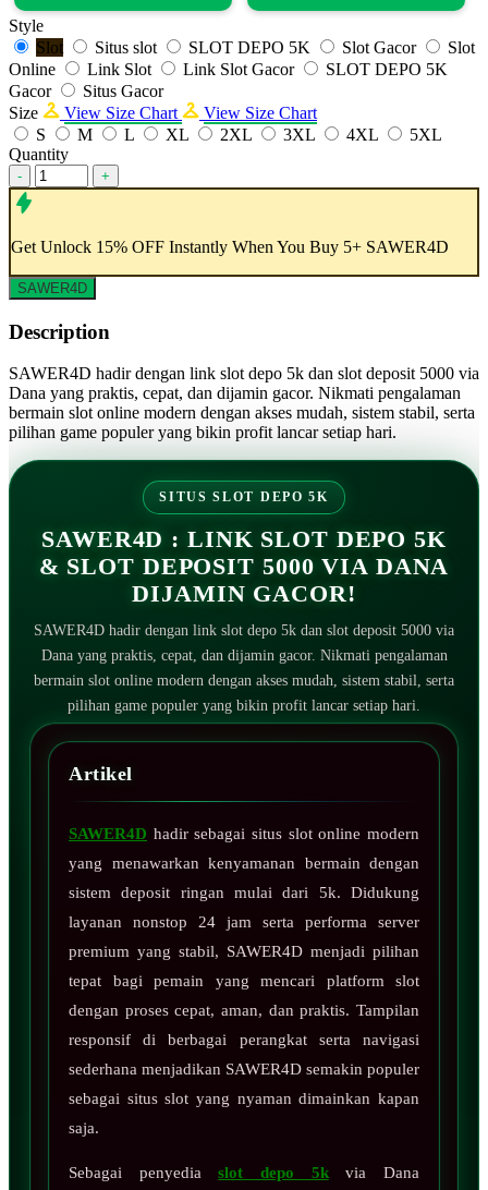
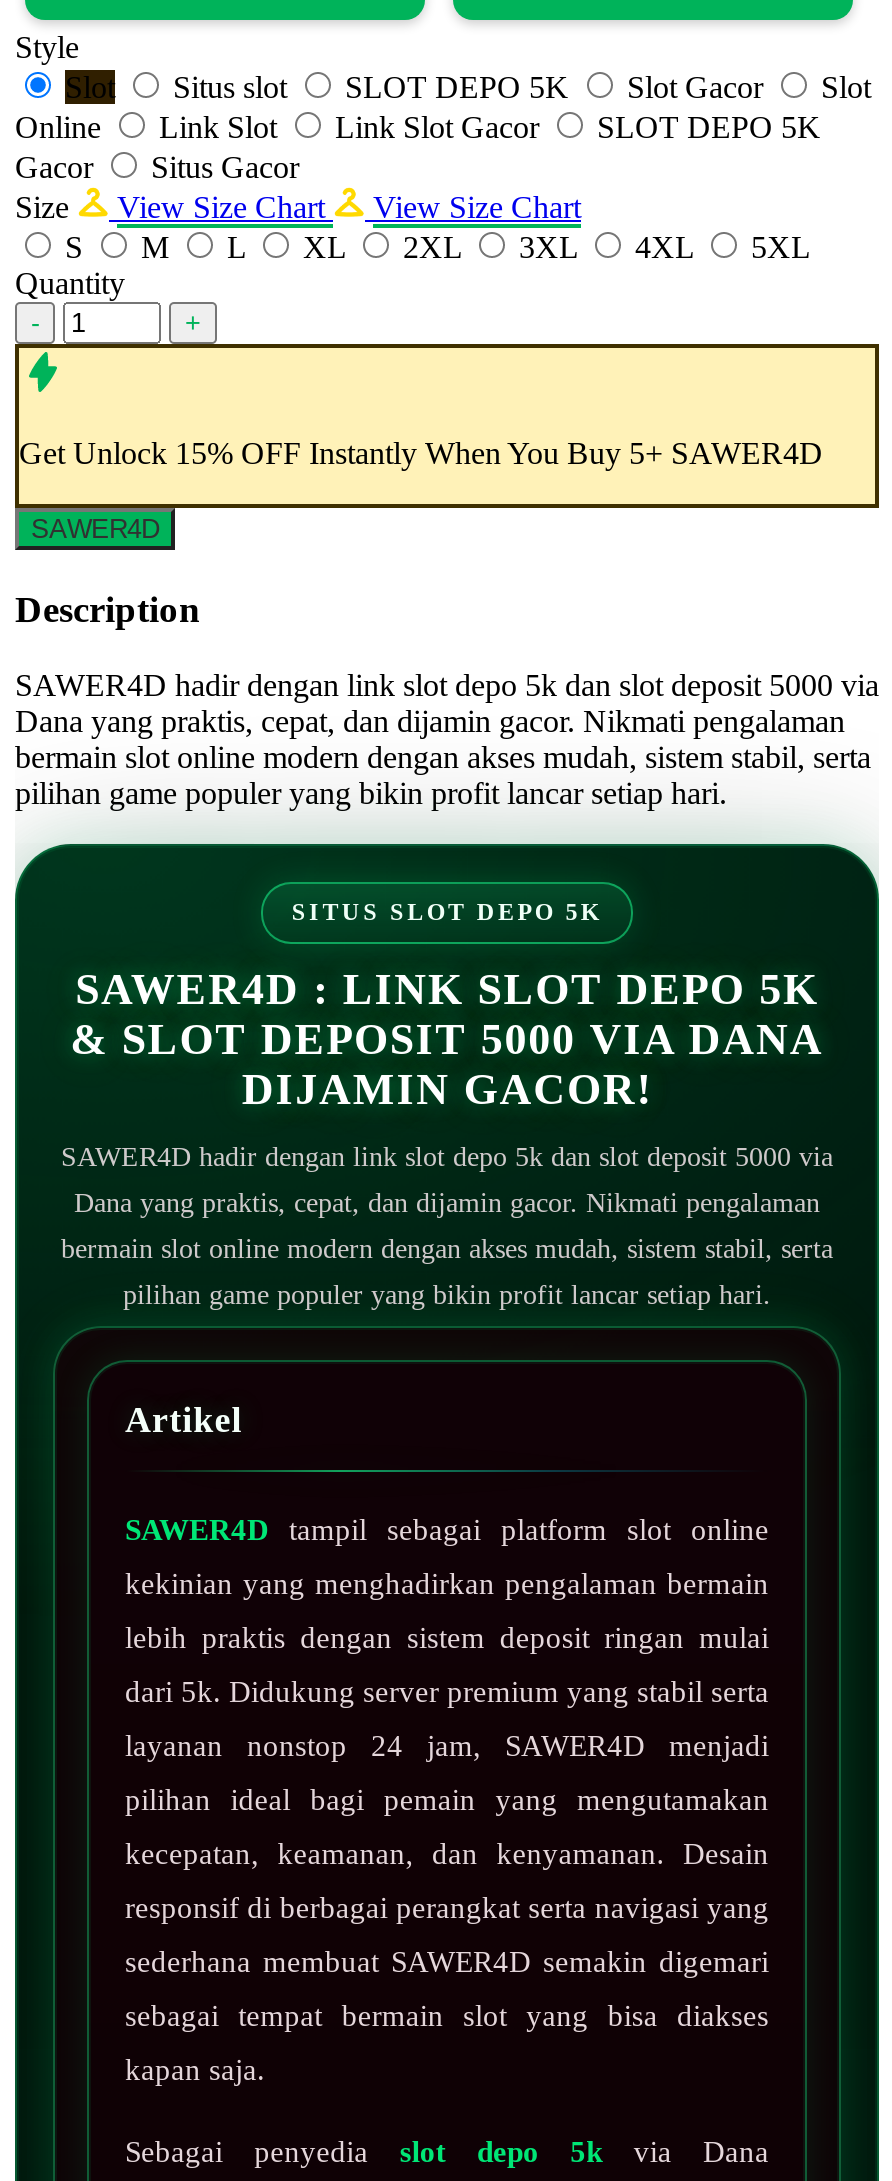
[69,825,419,843] SAWER4D hadir sebagai situs slot online modern -> [125,1515,769,1547] SAWER4D tampil sebagai platform slot online
[69,855,419,872] yang menawarkan kenyamanan bermain dengan -> [125,1569,769,1601] kekinian yang menghadirkan pengalaman bermain
[69,884,419,902] sistem deposit ringan mulai dari 5k. Didukung -> [125,1623,769,1655] lebih praktis dengan sistem deposit ringan mulai
[69,914,419,931] layanan nonstop 24 jam serta performa server -> [125,1677,769,1709] dari 5k. Didukung server premium yang stabil serta
[69,943,419,960] premium yang stabil, SAWER4D menjadi pilihan -> [125,1731,769,1763] layanan nonstop 24 jam, SAWER4D menjadi
[69,972,419,990] tepat bagi pemain yang mencari platform slot -> [125,1785,769,1817] pilihan ideal bagi pemain yang mengutamakan
[69,1002,419,1019] dengan proses cepat, aman, dan praktis. Tampilan -> [125,1839,769,1871] kecepatan, keamanan, dan kenyamanan. Desain
[69,1031,419,1049] responsif di berbagai perangkat serta navigasi -> [125,1893,769,1925] responsif di berbagai perangkat serta navigasi yang
[69,1061,419,1078] sederhana menjadikan SAWER4D semakin populer -> [125,1947,769,1979] sederhana membuat SAWER4D semakin digemari
[69,1090,419,1108] sebagai situs slot yang nyaman dimainkan kapan -> [125,2001,769,2033] sebagai tempat bermain slot yang bisa diakses
[69,1119,99,1137] saja. -> [125,2055,265,2087] kapan saja.

